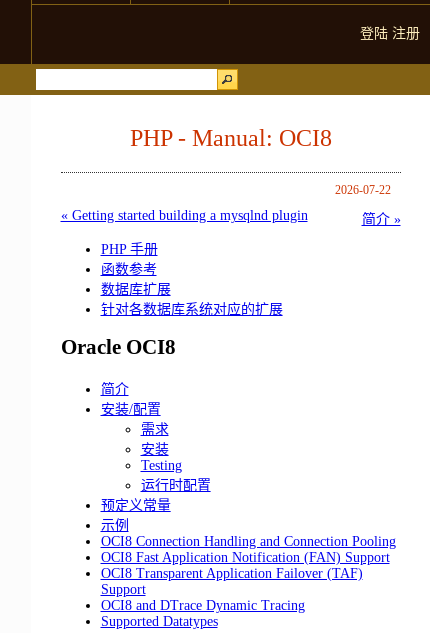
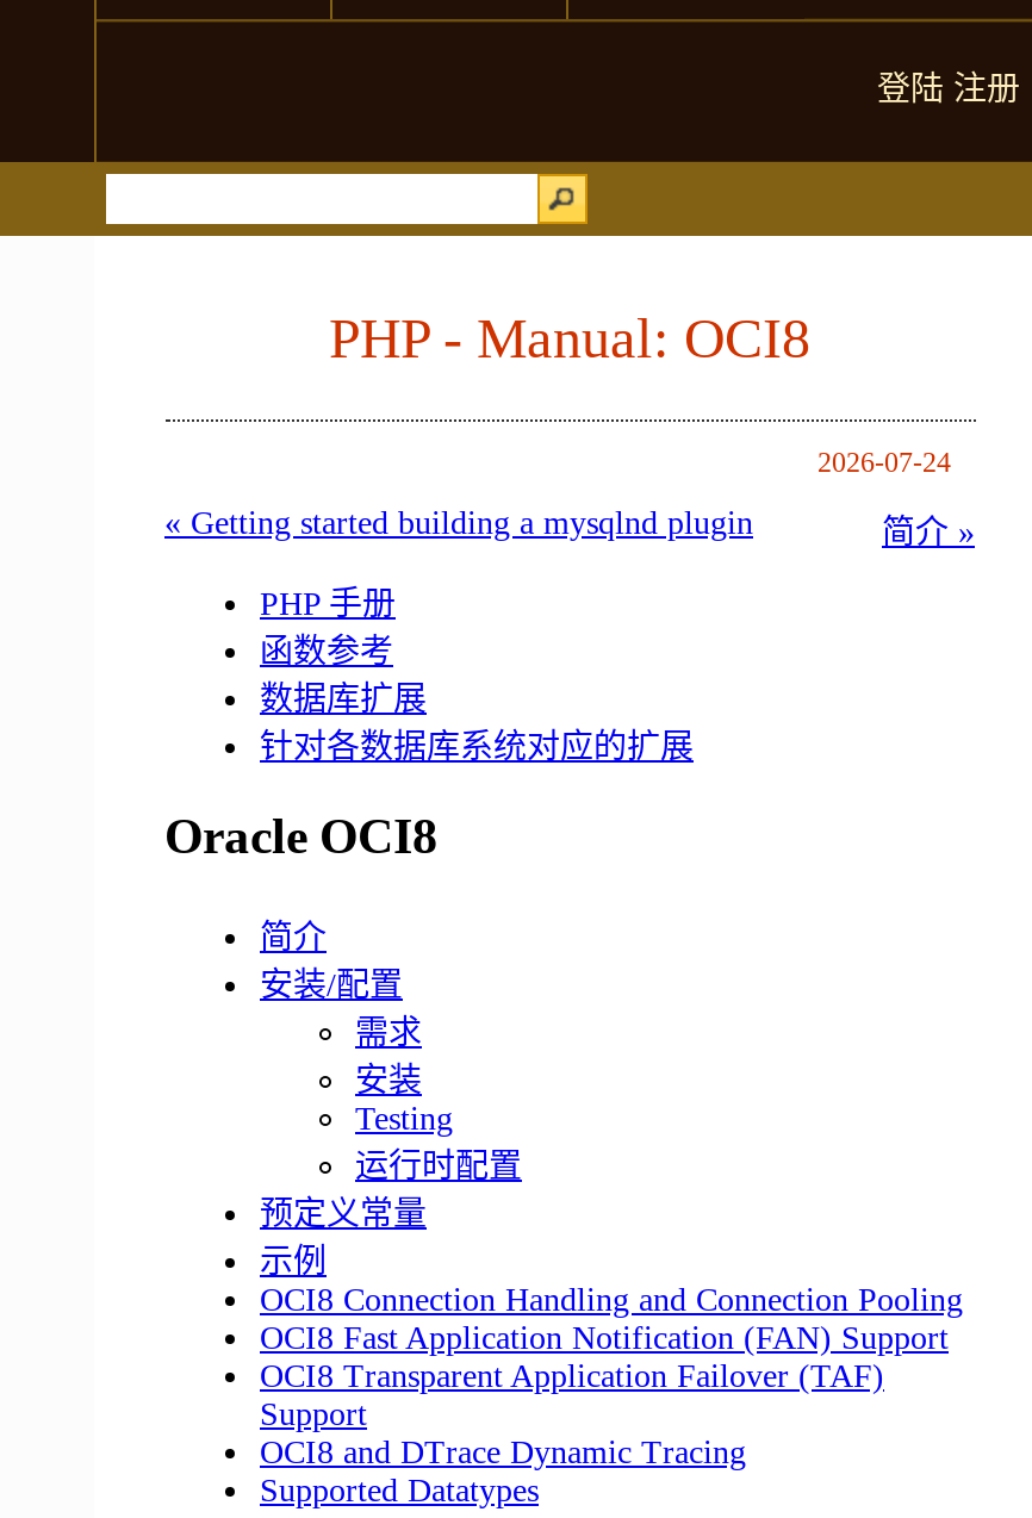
[334,183,390,197] 2026-07-22 -> [817,446,951,479] 2026-07-24

